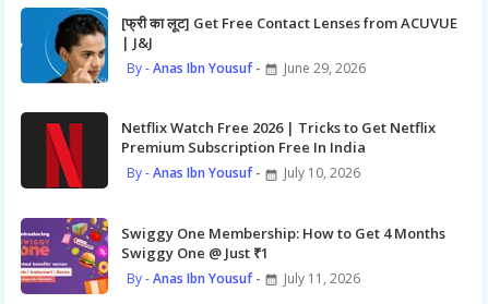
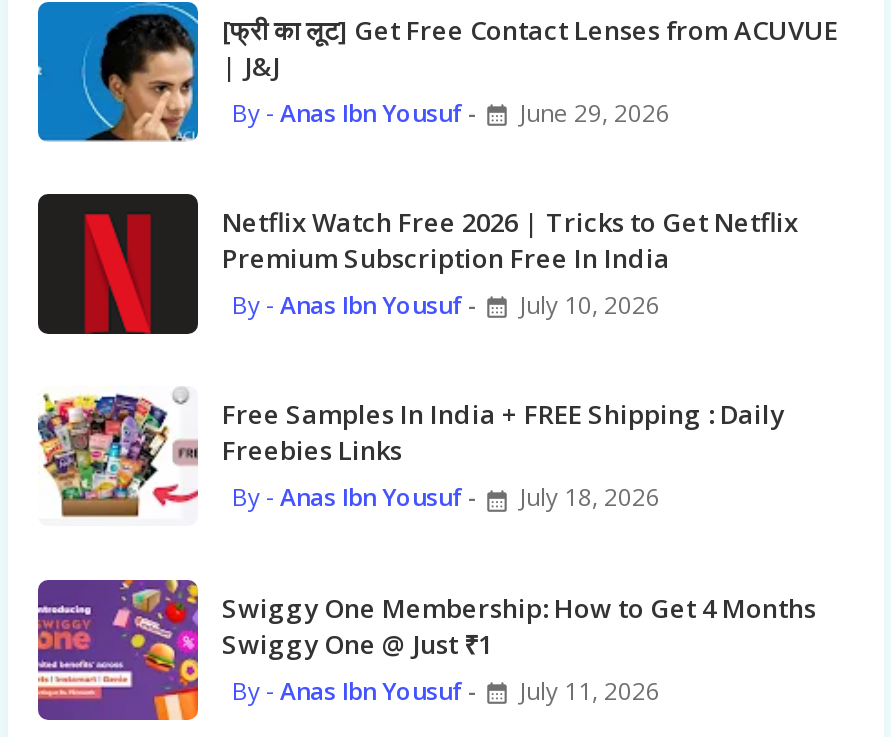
none -> [38,387,784,525] [image] | Free Samples In India + FREE Shipping : Daily | Freebies Links | Anas Ibn Yousuf | July 18, 2026

